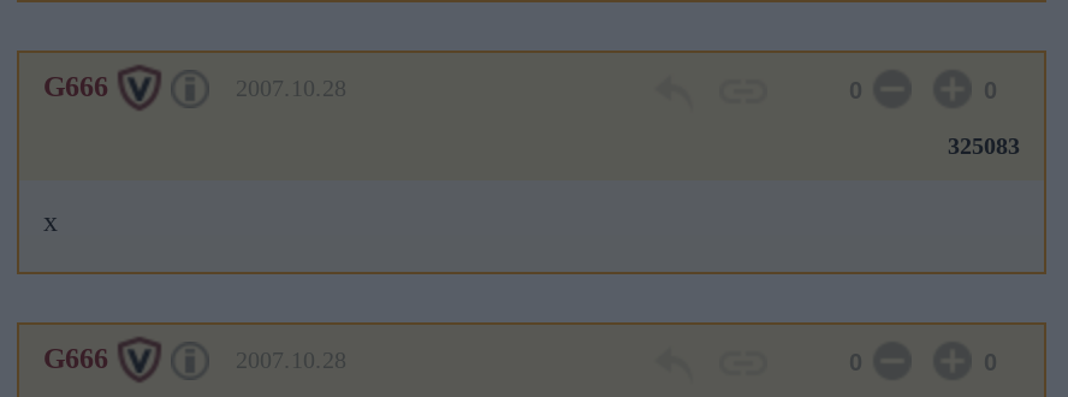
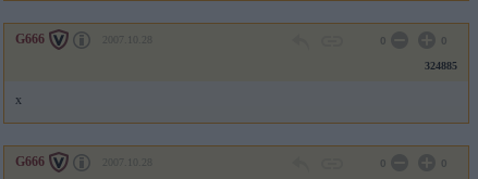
[948,132,1020,159] 325083 -> [425,60,457,72] 324885

